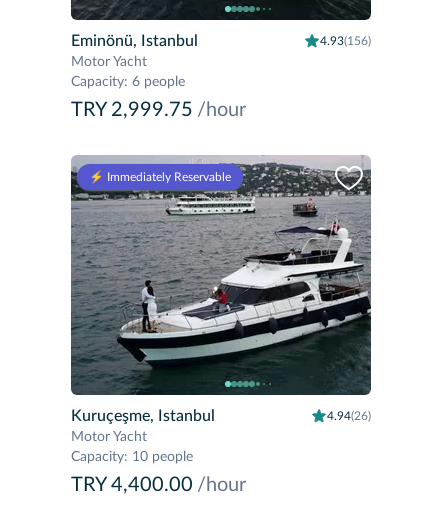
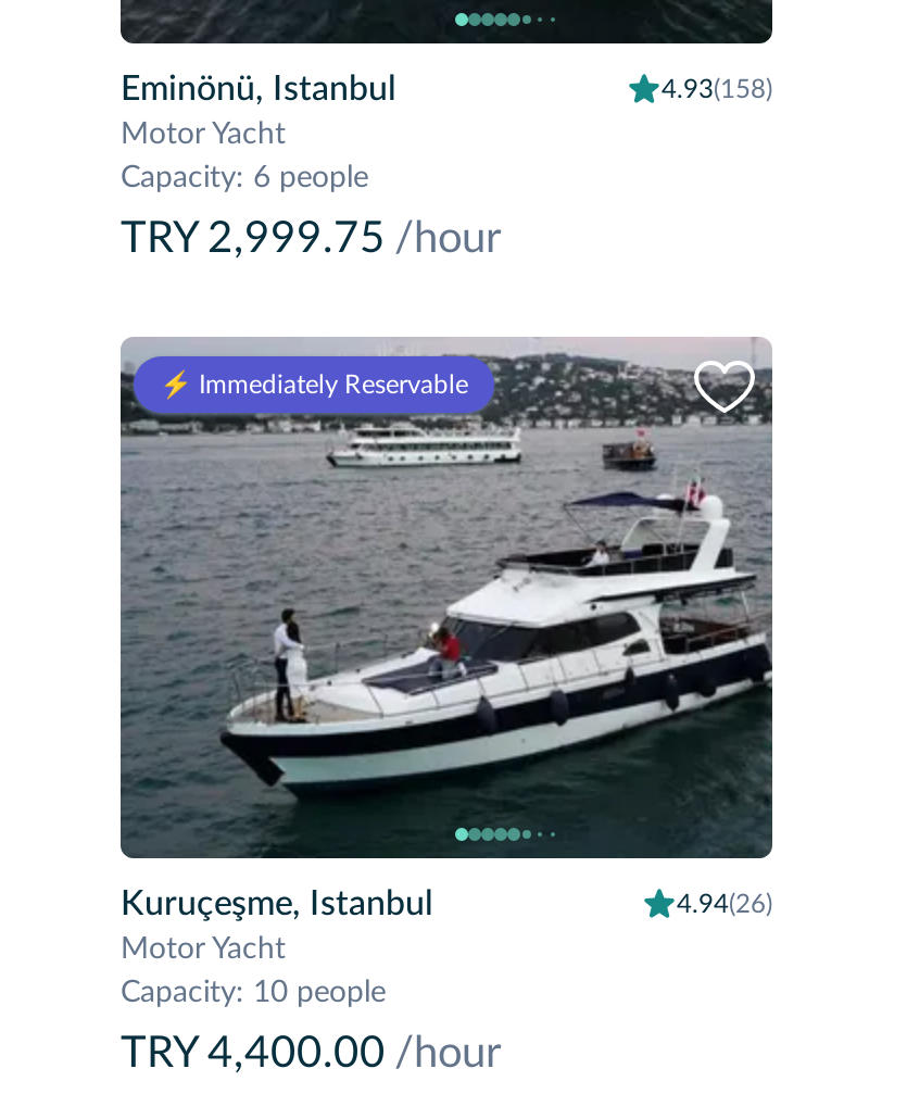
[320,35,371,47] 4.93(156) -> [662,76,772,102] 4.93(158)

